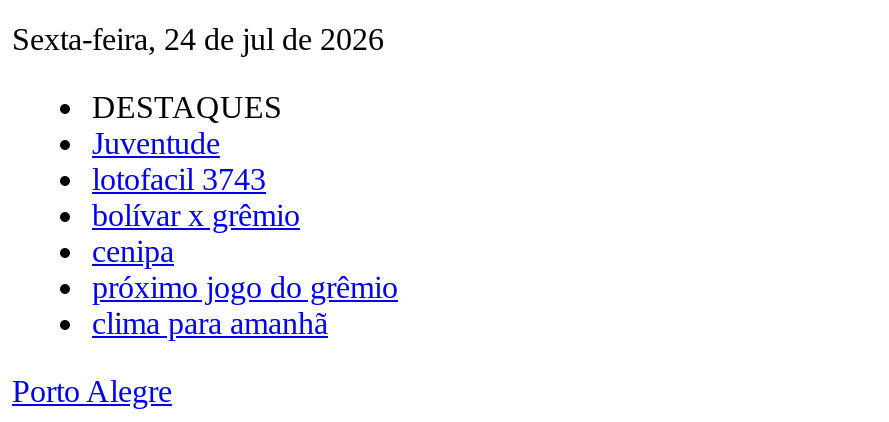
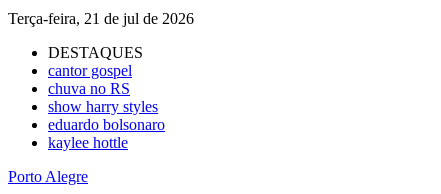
[12,22,384,56] Sexta-feira, 24 de jul de 2026 -> [8,10,194,27] Terça-feira, 21 de jul de 2026
[92,126,398,340] Juventude | lotofacil 3743 | bolívar x grêmio | cenipa | próximo jogo do grêmio | clima para amanhã -> [48,62,165,151] cantor gospel | chuva no RS | show harry styles | eduardo bolsonaro | kaylee hottle

